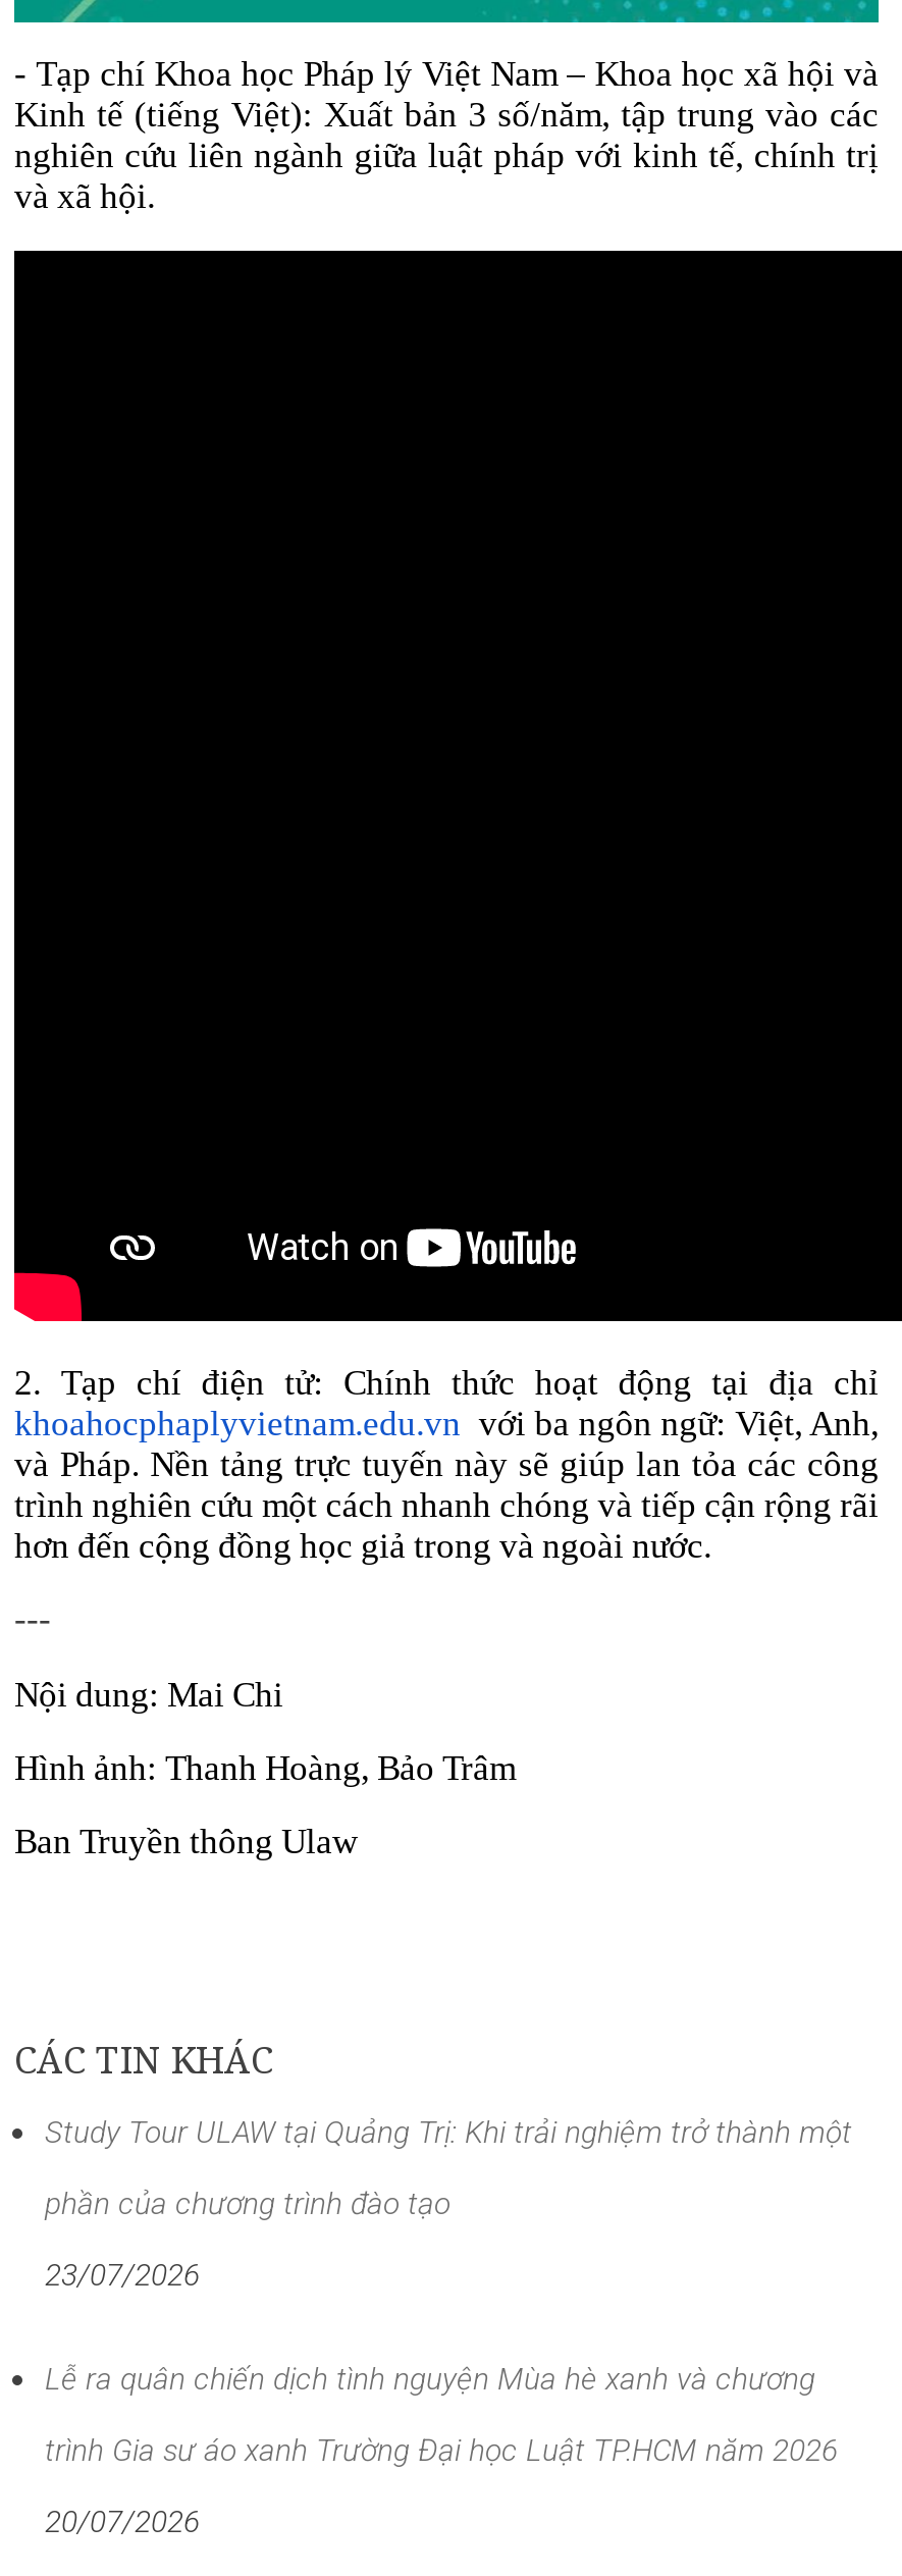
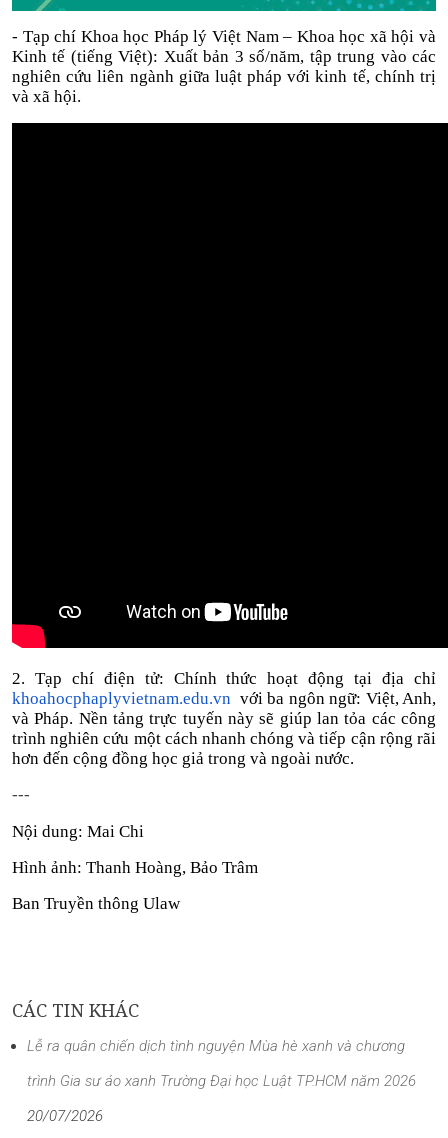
[45,2114,852,2293] Study Tour ULAW tại Quảng Trị: Khi trải nghiệm trở thành một | phần của chương trình đào tạo | 23/07/2026 -> none

